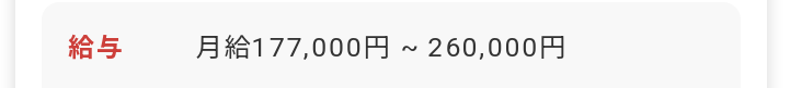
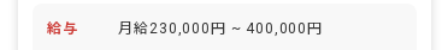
[196,33,568,63] 月給177,000円 ~ 260,000円 -> [119,20,323,37] 月給230,000円 ~ 400,000円

